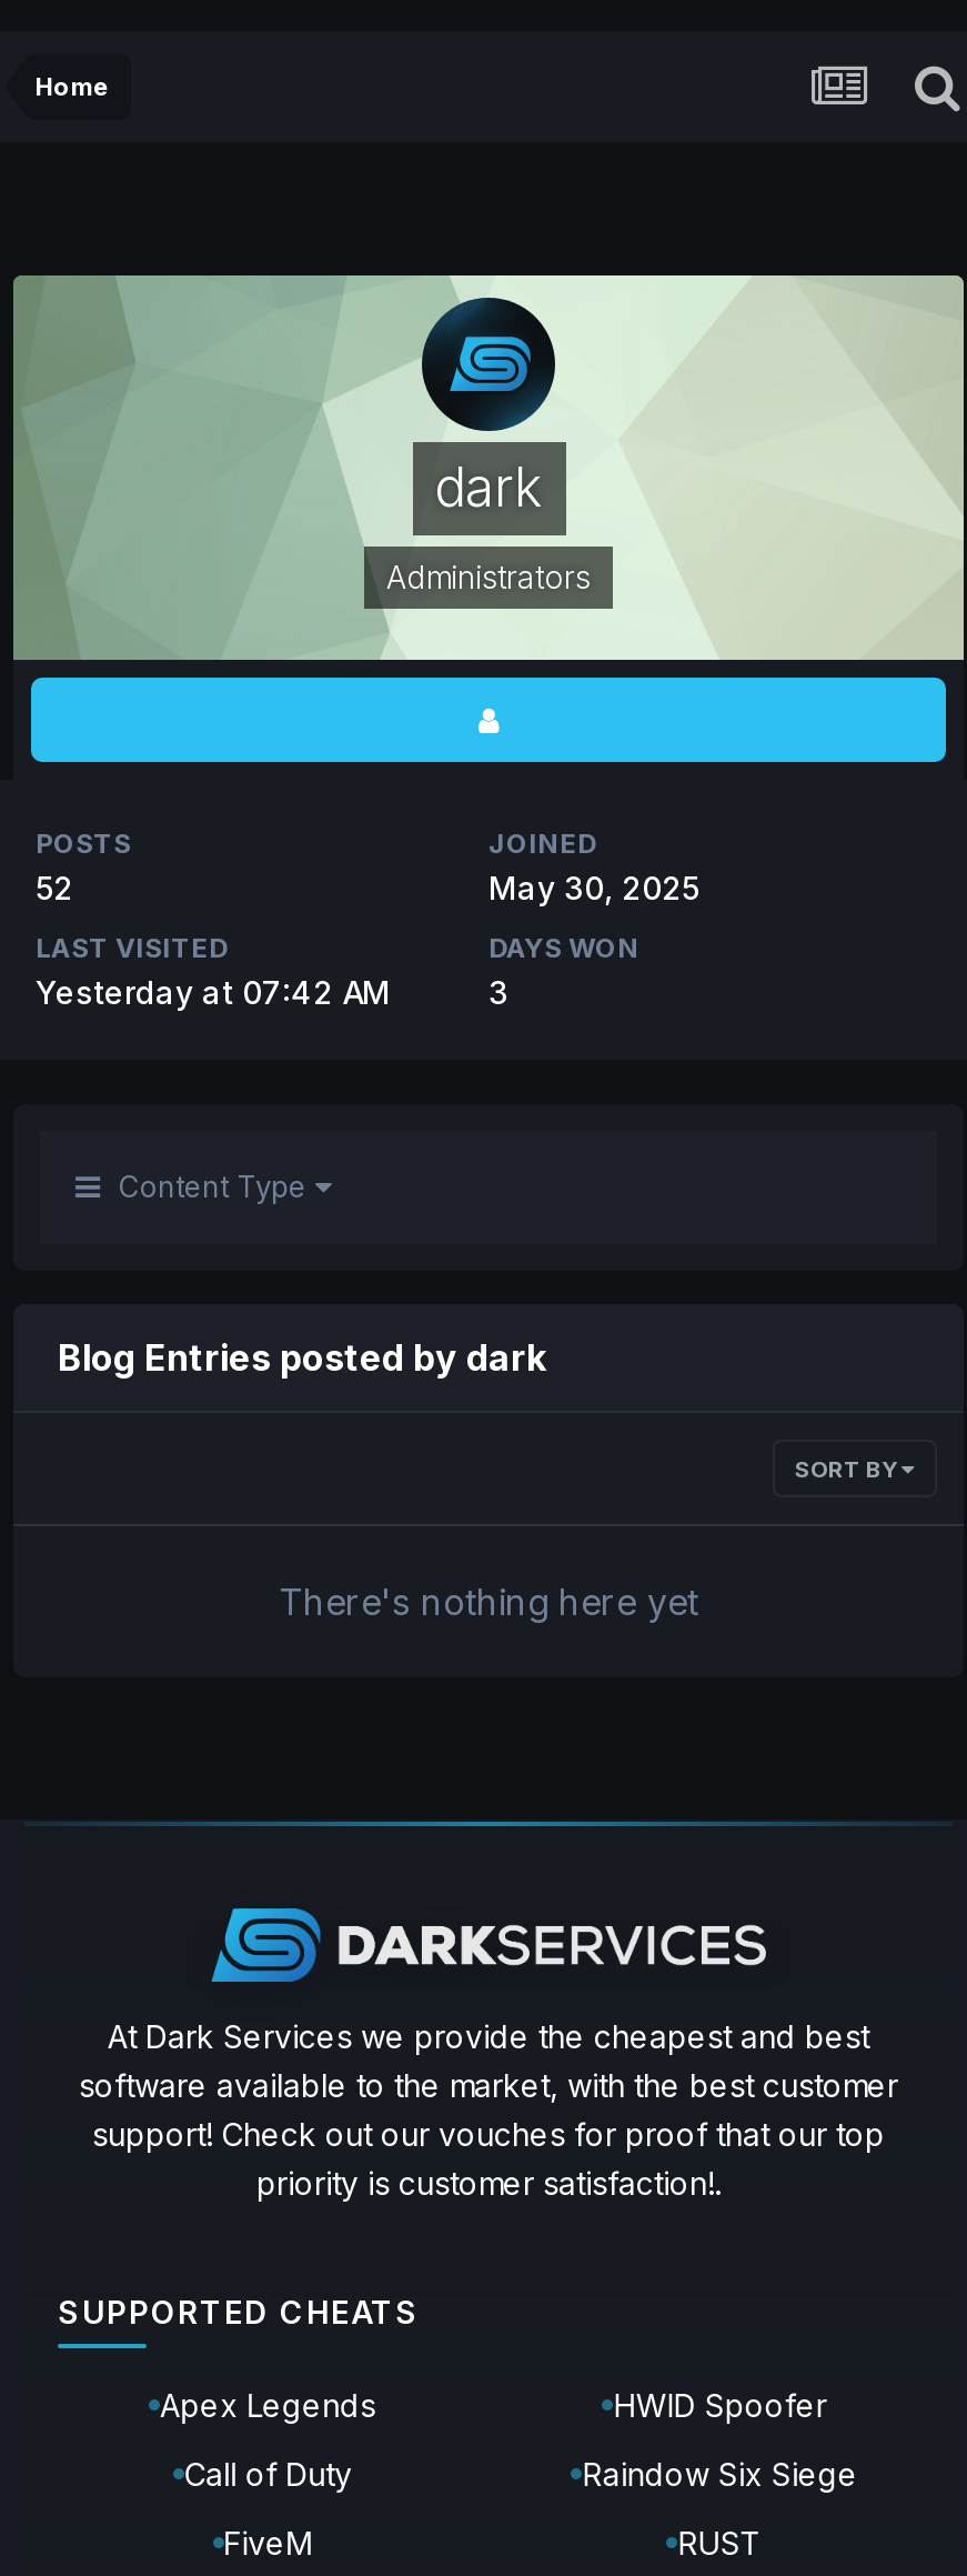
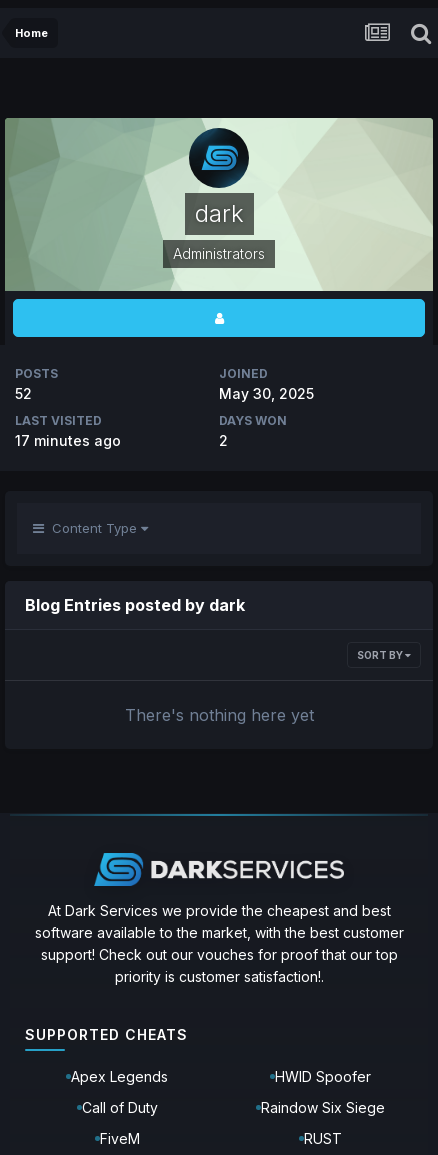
[36,973,391,1011] Yesterday at 07:42 AM -> [15,432,121,449] 17 minutes ago
[488,973,508,1011] 3 -> [219,432,228,449] 2

